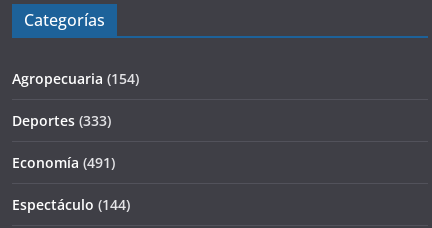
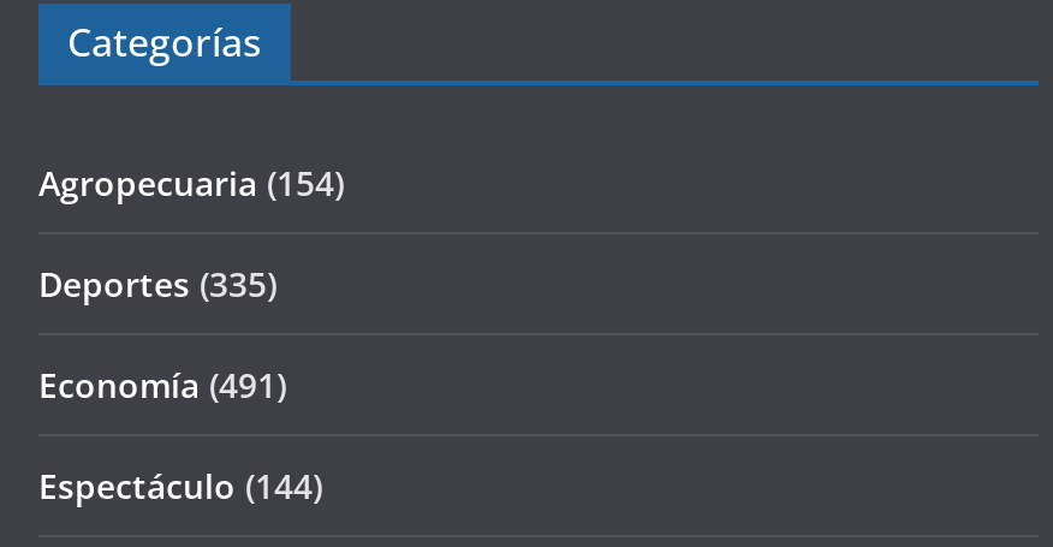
[12,111,111,130] Deportes (333) -> [38,260,276,306] Deportes (335)

